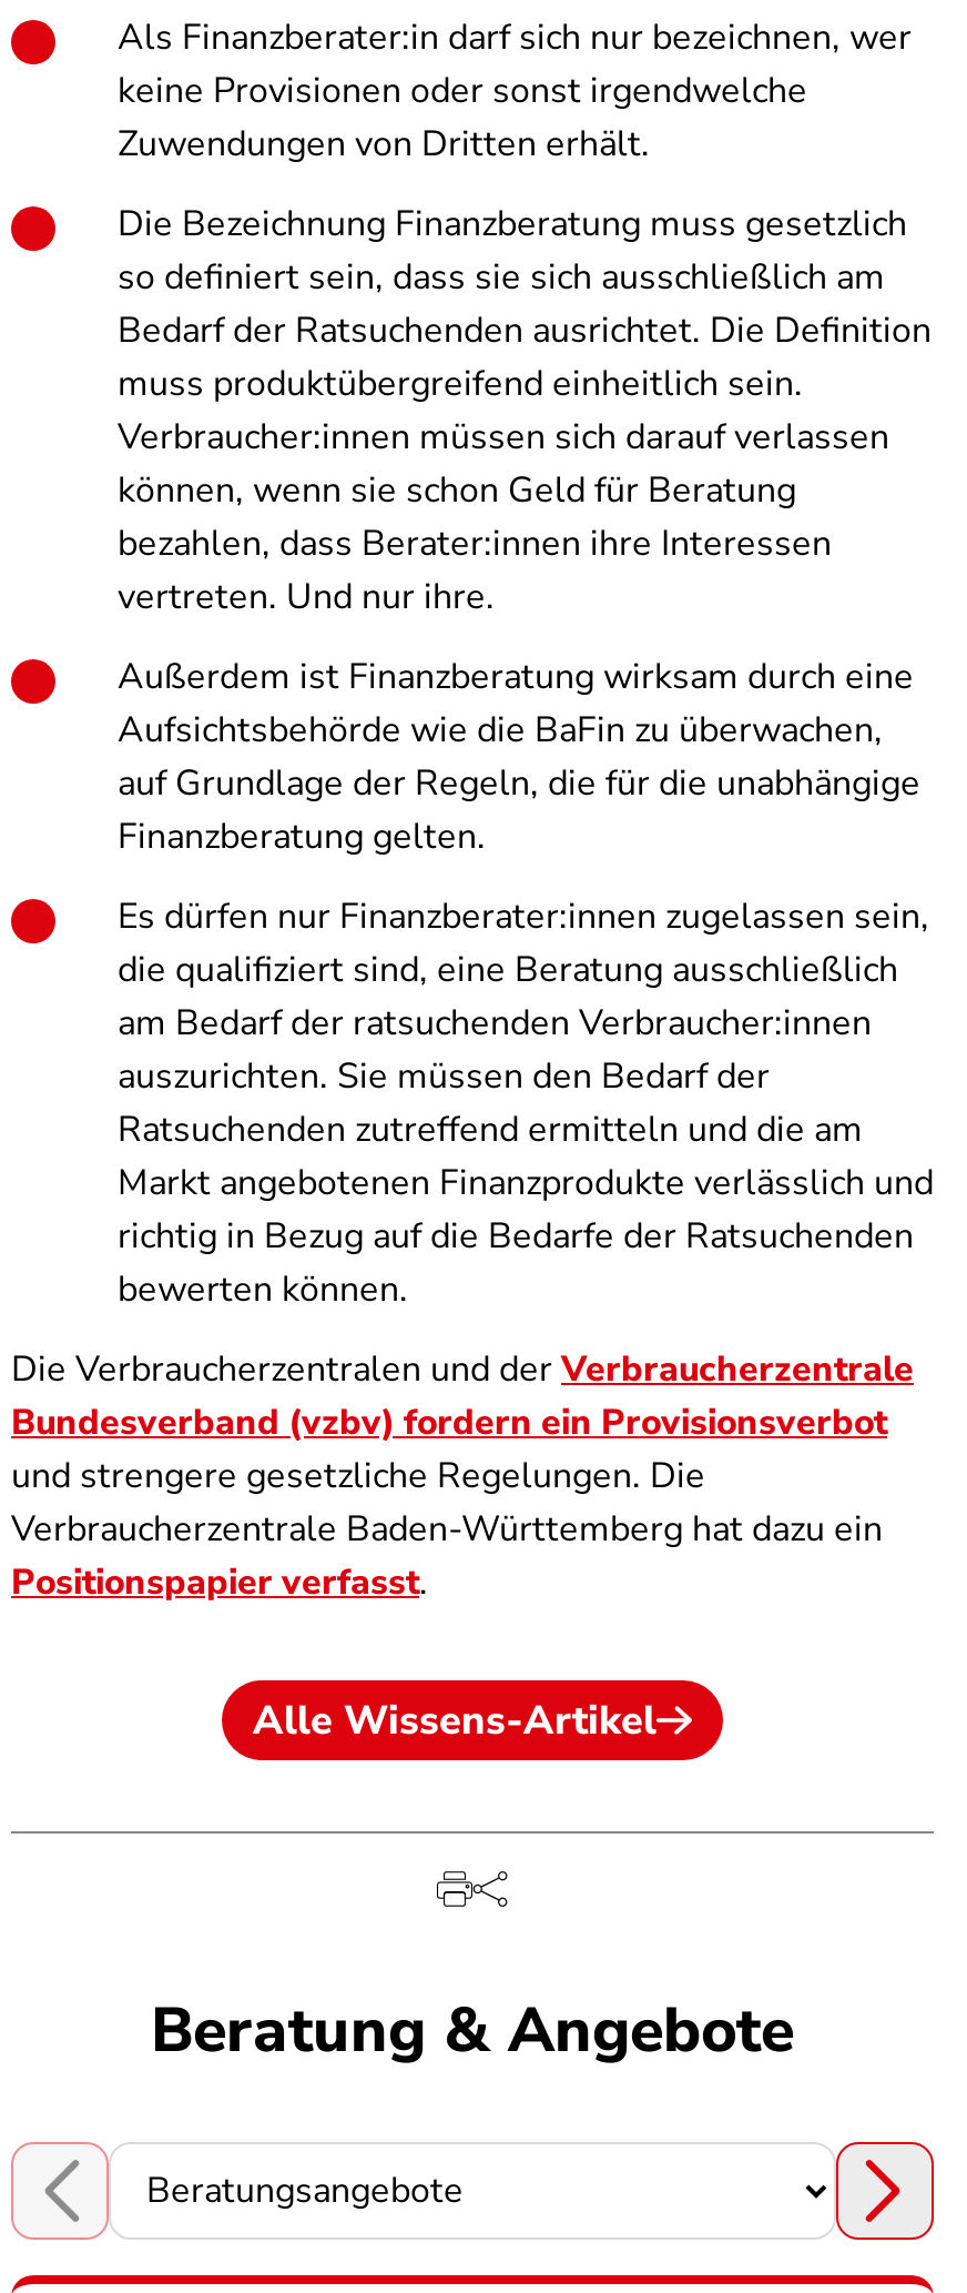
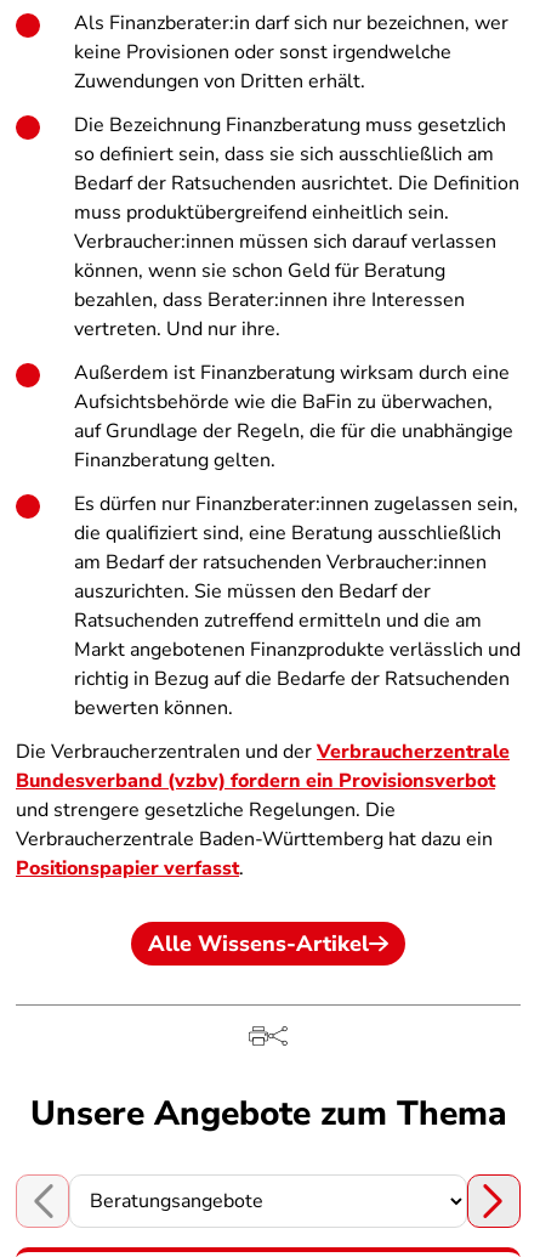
[151,1989,794,2073] Beratung & Angebote -> [30,1091,507,1137] Unsere Angebote zum Thema

